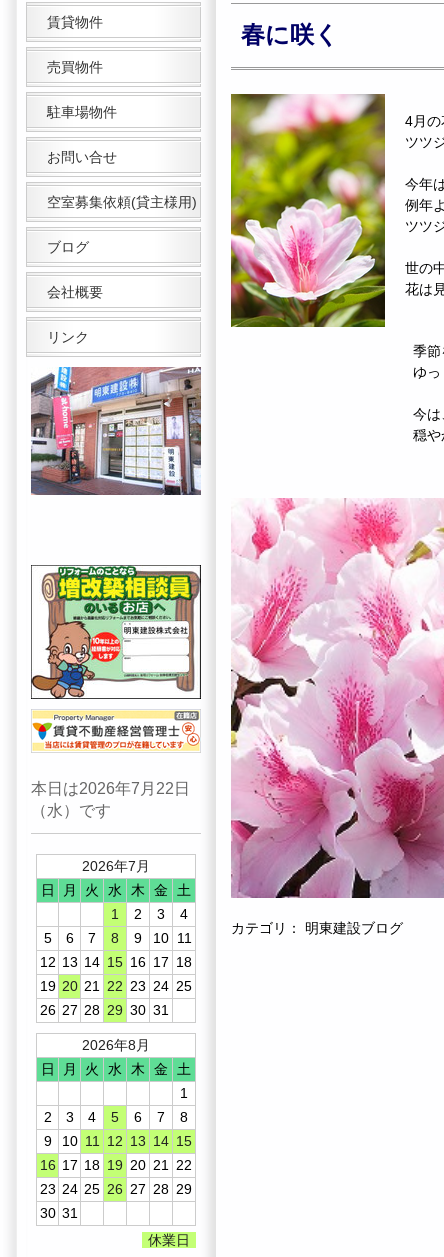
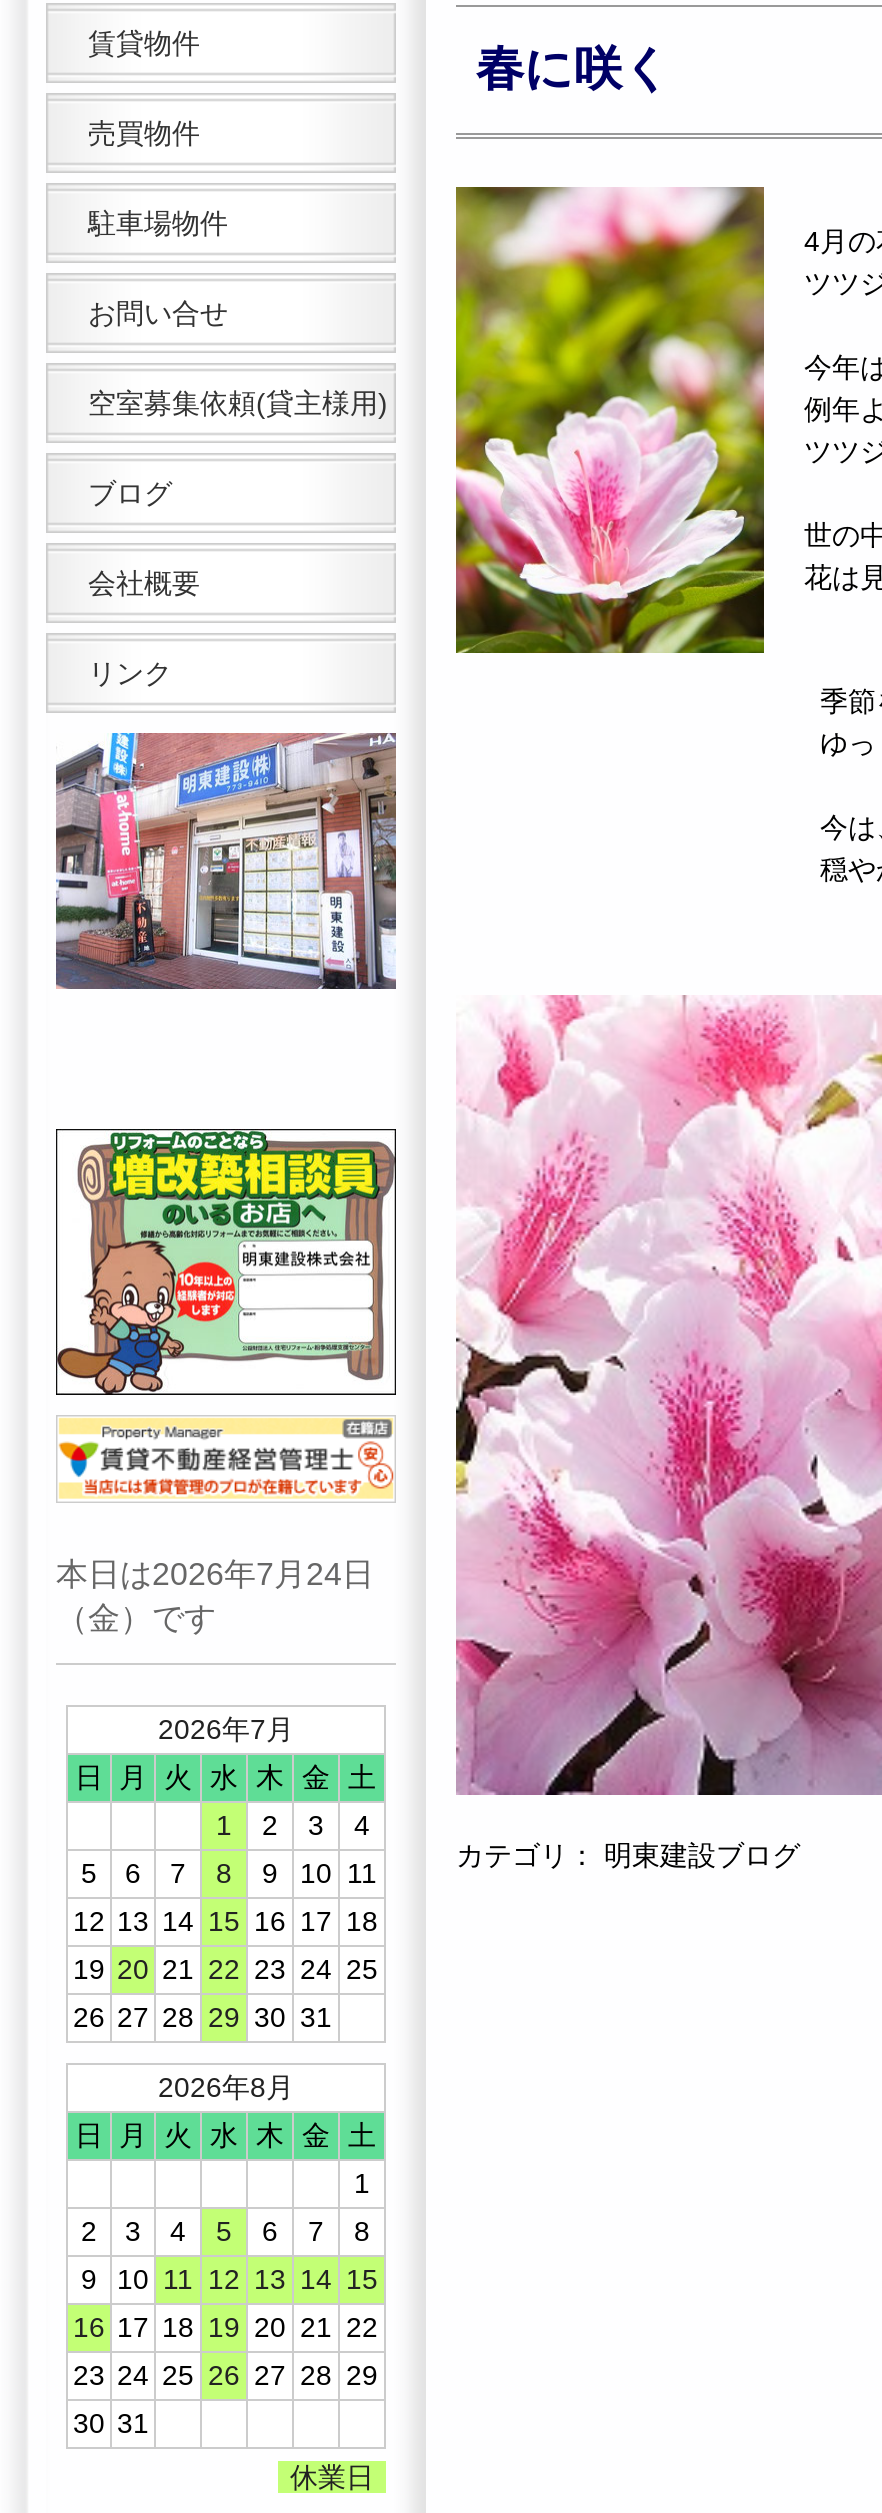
[31,780,190,797] 本日は2026年7月22日 -> [56,1556,374,1590] 本日は2026年7月24日
[31,802,111,819] （水）です -> [56,1600,216,1634] （金）です

